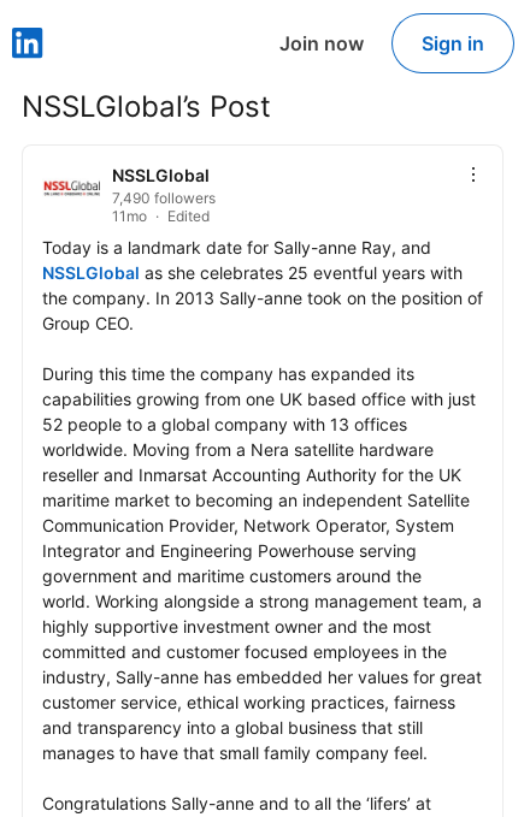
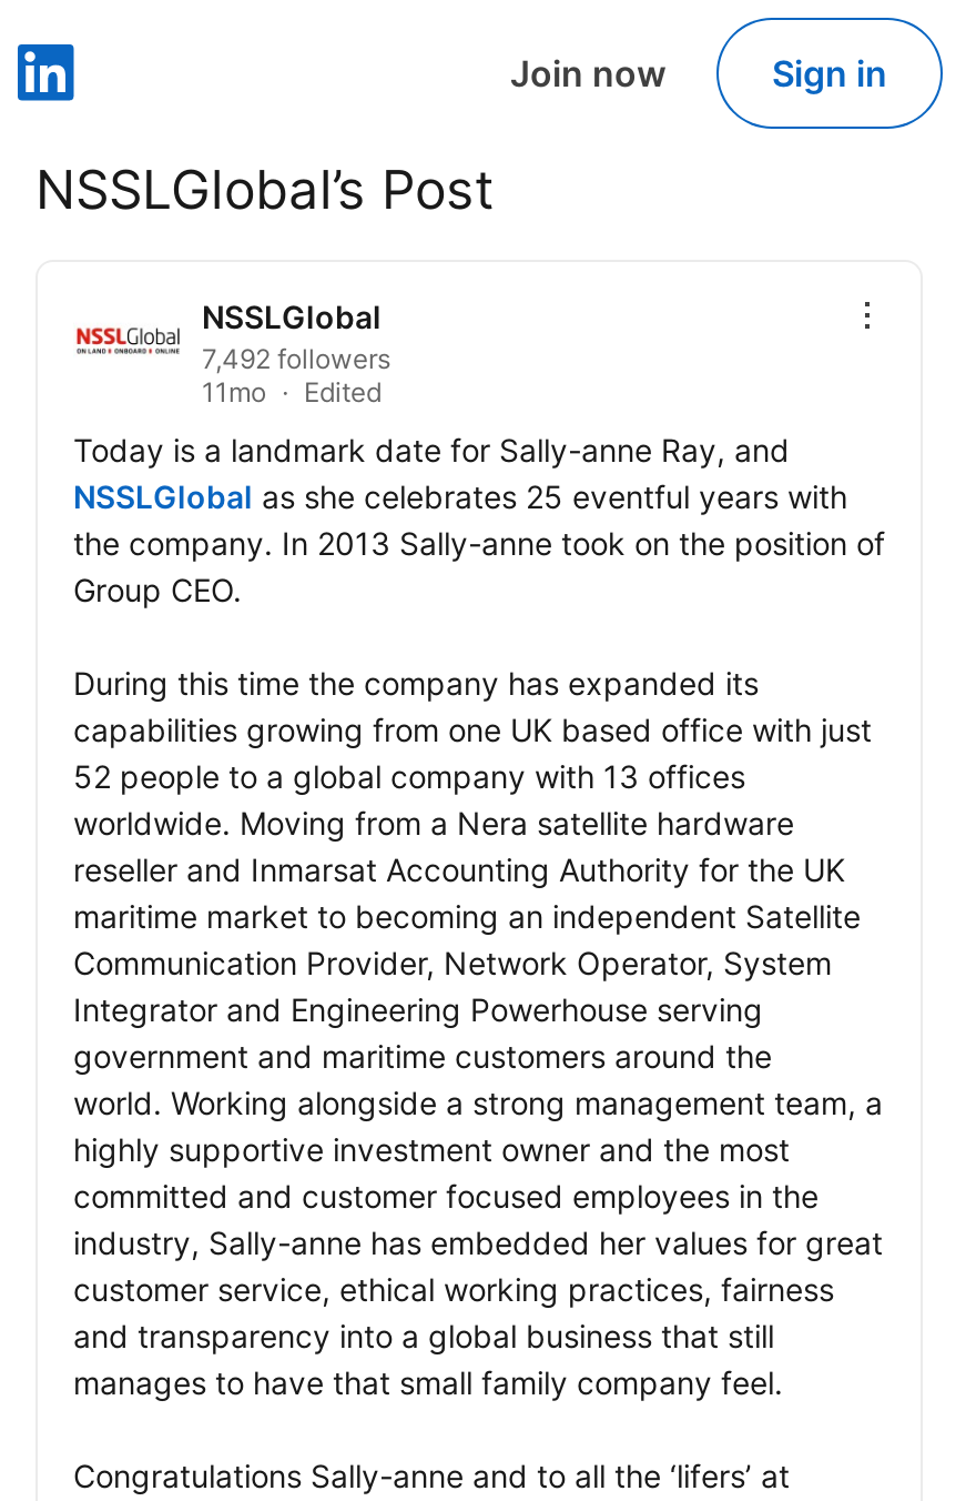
[112,189,216,207] 7,490 followers -> [202,342,390,375] 7,492 followers

